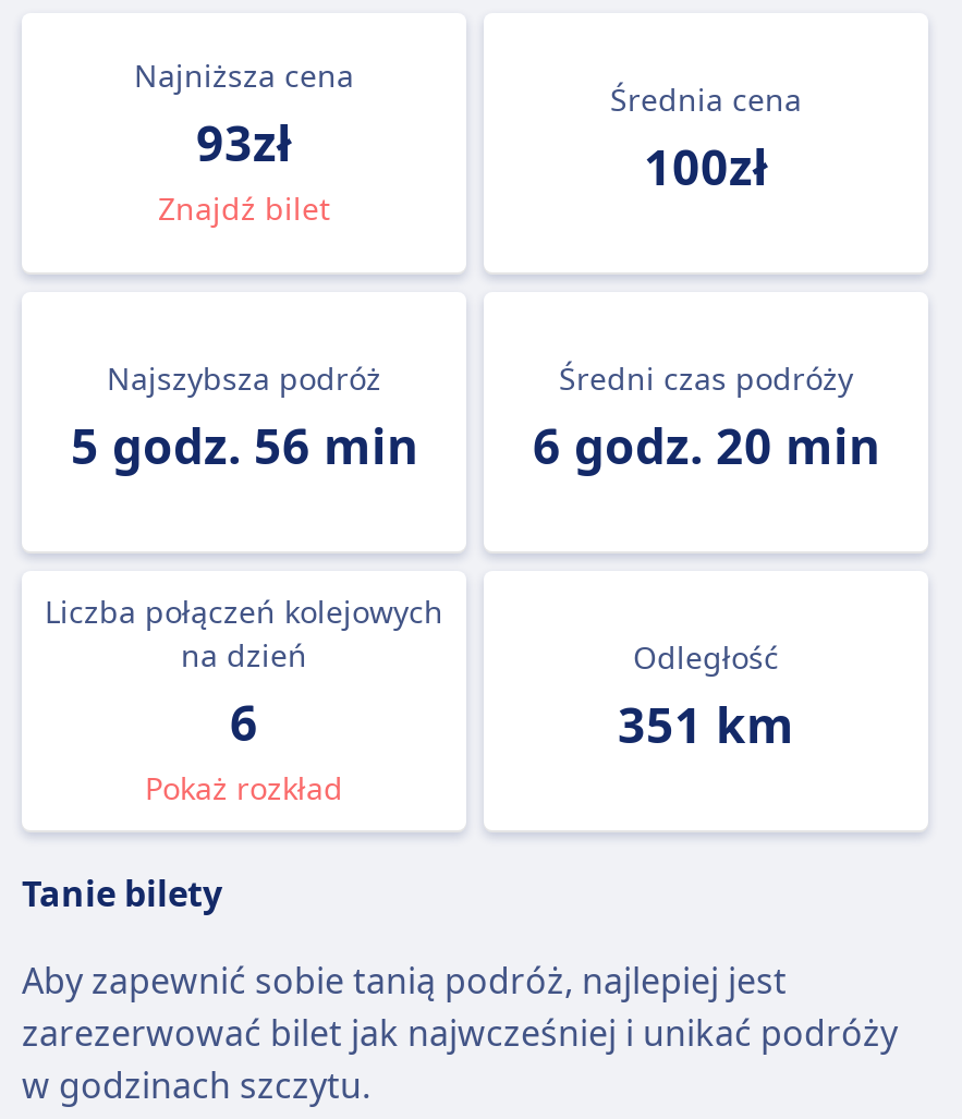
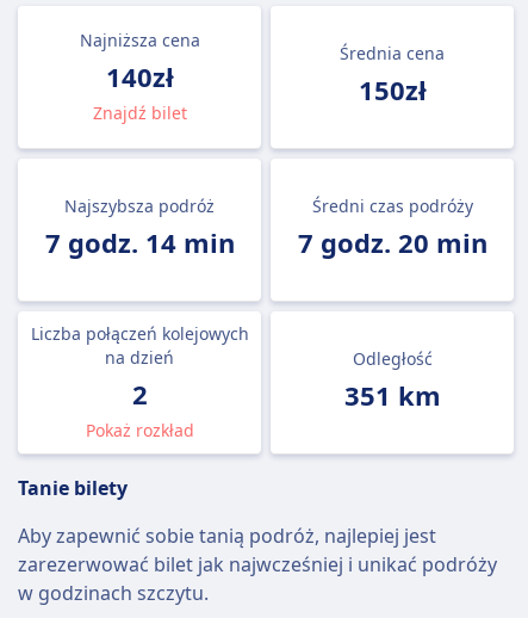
[196,109,292,174] 93zł -> [105,58,173,94] 140zł
[644,133,768,198] 100zł -> [358,72,426,107] 150zł
[71,412,417,477] 5 godz. 56 min -> [45,224,234,260] 7 godz. 14 min
[533,412,879,477] 6 godz. 20 min -> [297,224,487,260] 7 godz. 20 min
[230,689,258,754] 6 -> [132,376,147,412] 2

